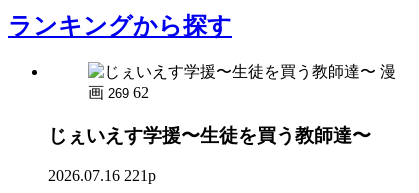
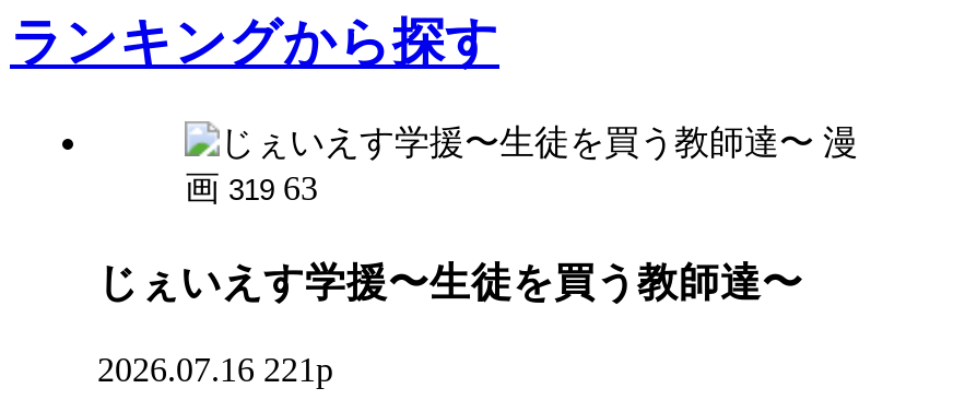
[88,84,149,101] 画 269 62 -> [185,169,318,207] 画 319 63

